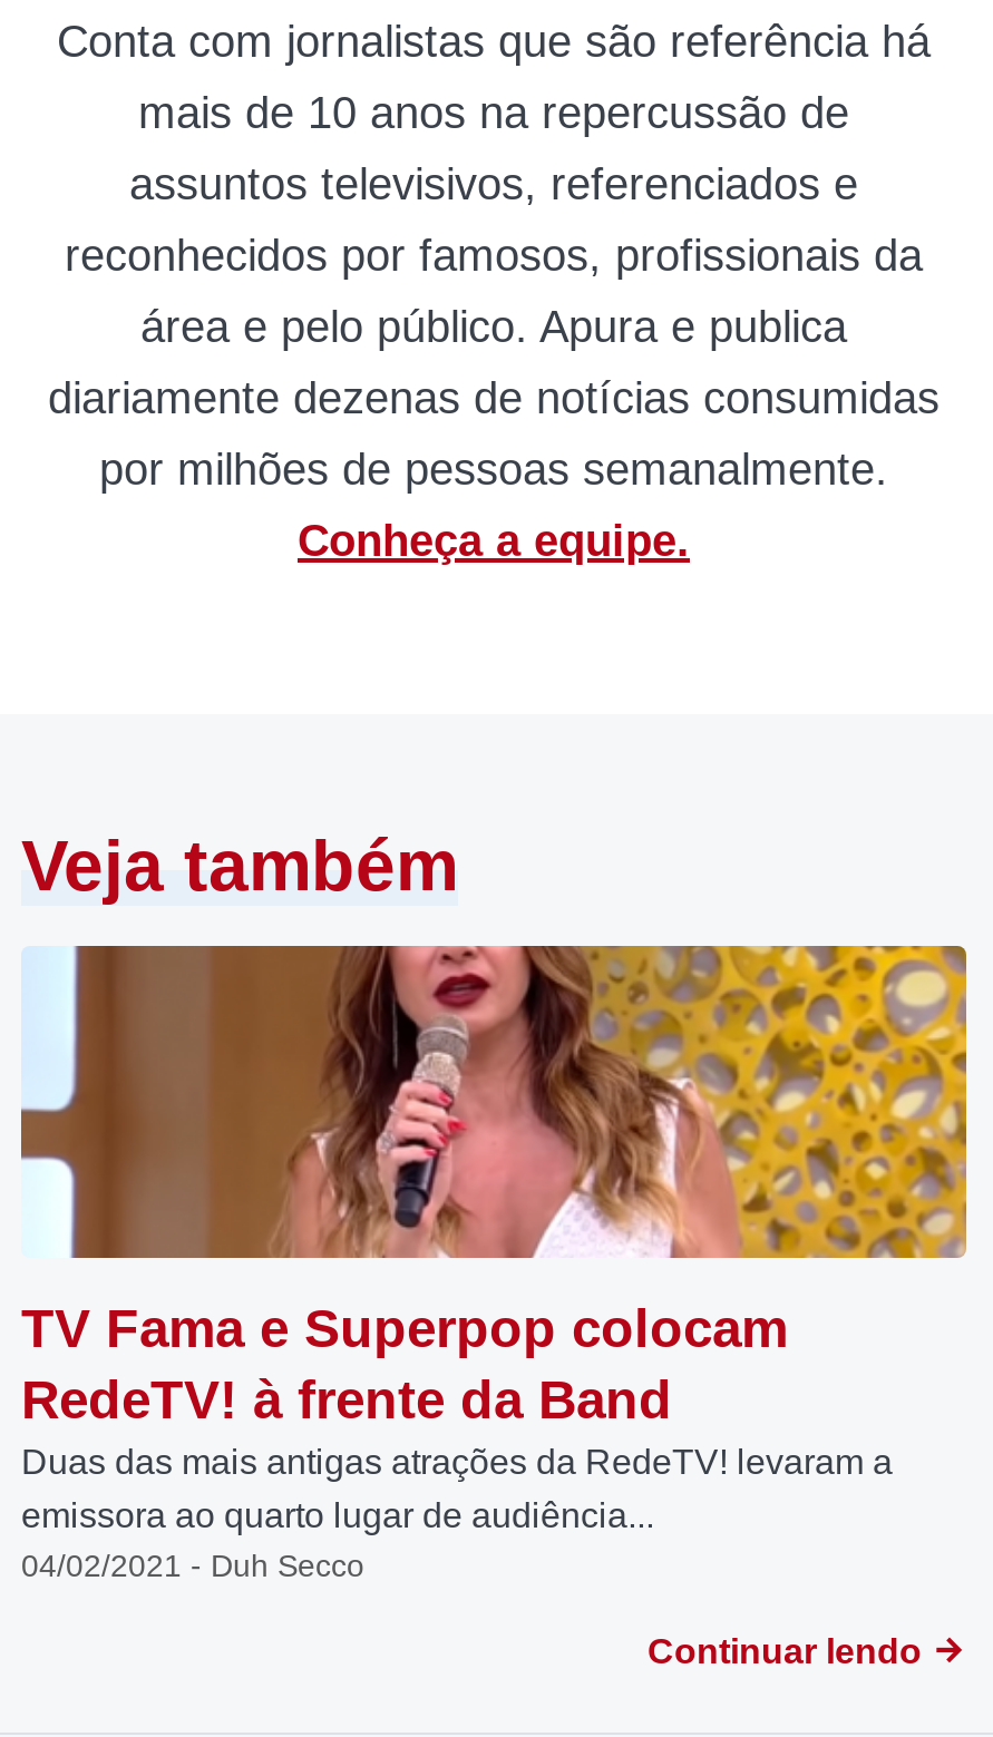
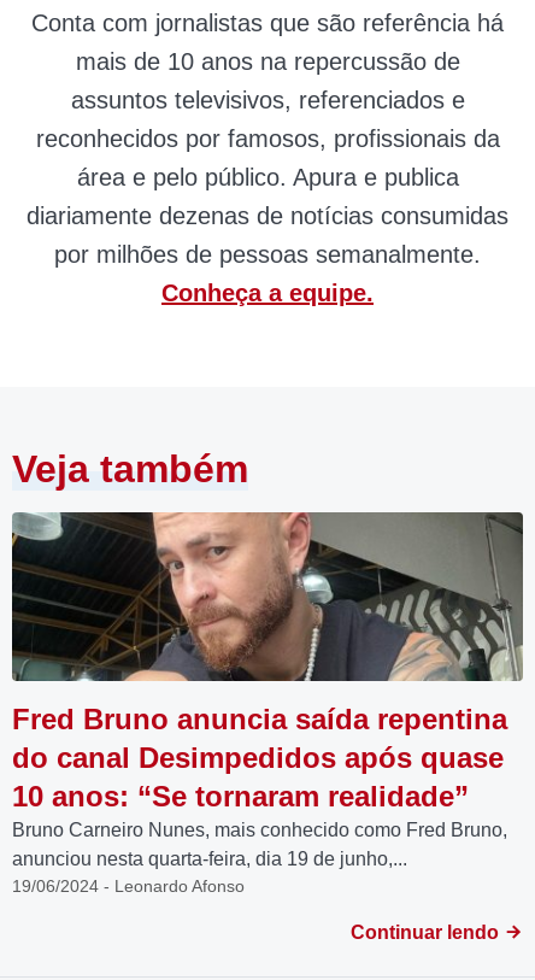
[19,944,968,1583] [image] | TV Fama e Superpop colocam | RedeTV! à frente da Band | Duas das mais antigas atrações da RedeTV! levaram a | emissora ao quarto lugar de audiência... | 04/02/2021 - Duh Secco -> [11,511,524,896] [image] | Fred Bruno anuncia saída repentina | do canal Desimpedidos após quase | 10 anos: “Se tornaram realidade” | Bruno Carneiro Nunes, mais conhecido como Fred Bruno, | anunciou nesta quarta-feira, dia 19 de junho,... | 19/06/2024 - Leonardo Afonso

